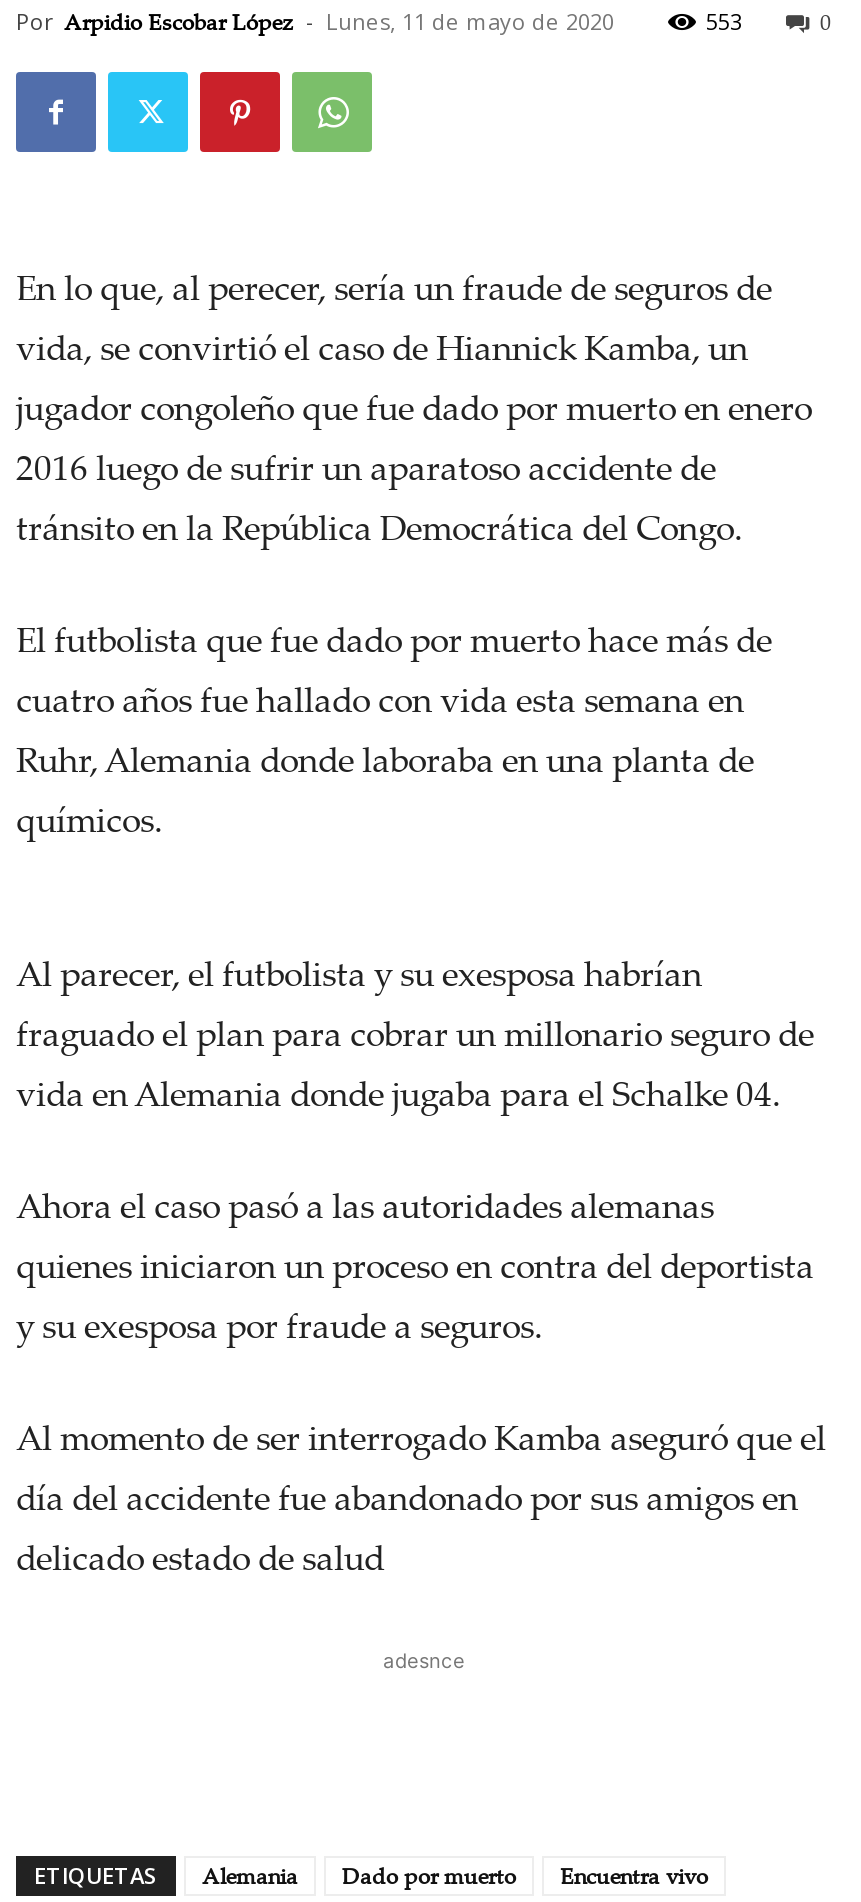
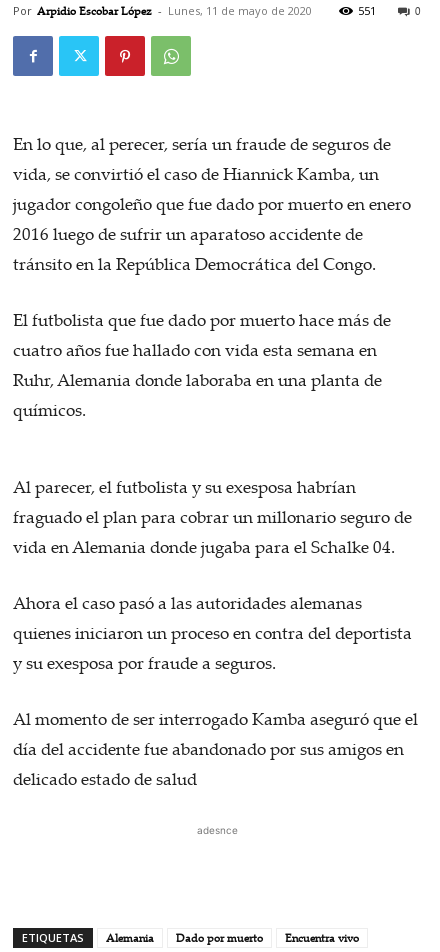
[706,6,742,36] 553 -> [358,3,376,18] 551

